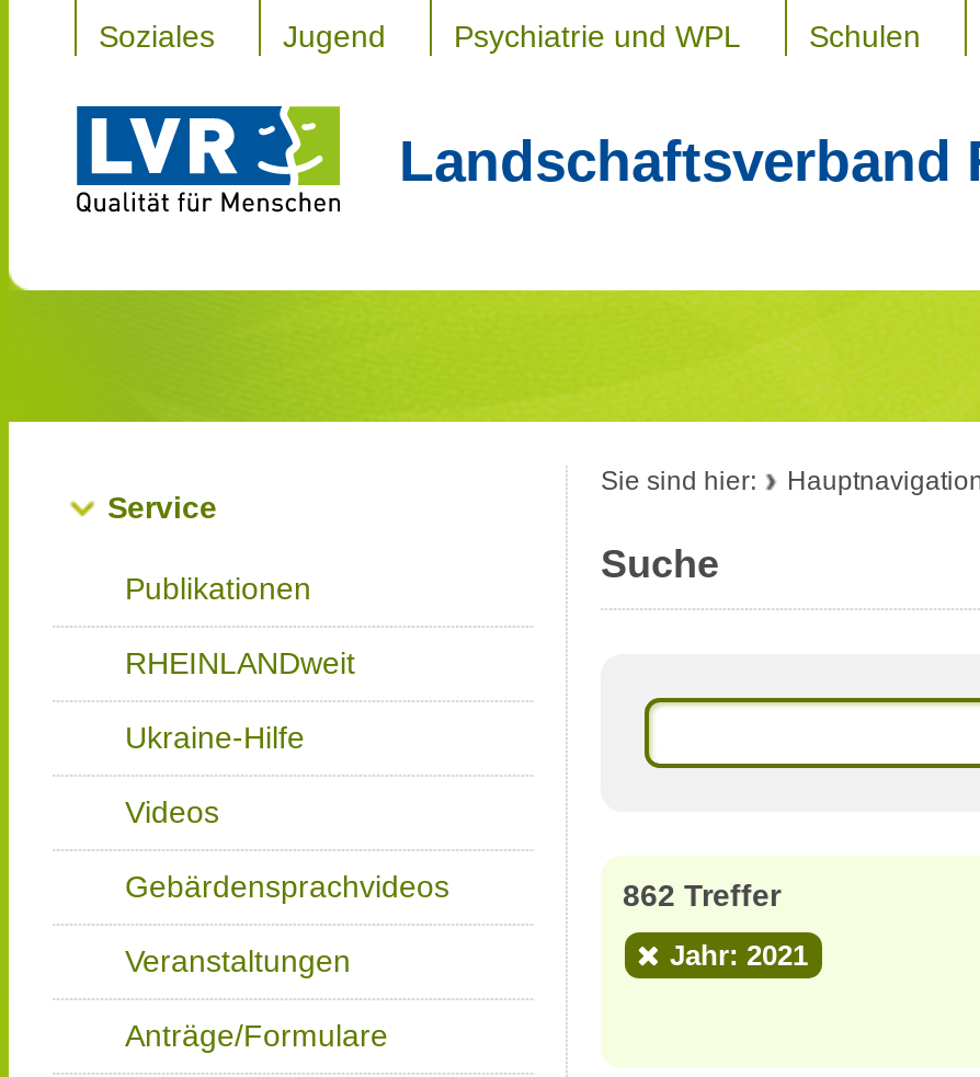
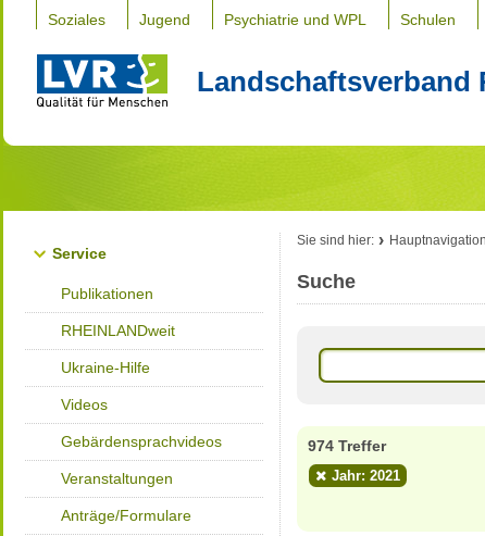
[623,878,780,913] 862 Treffer -> [308,437,386,454] 974 Treffer

